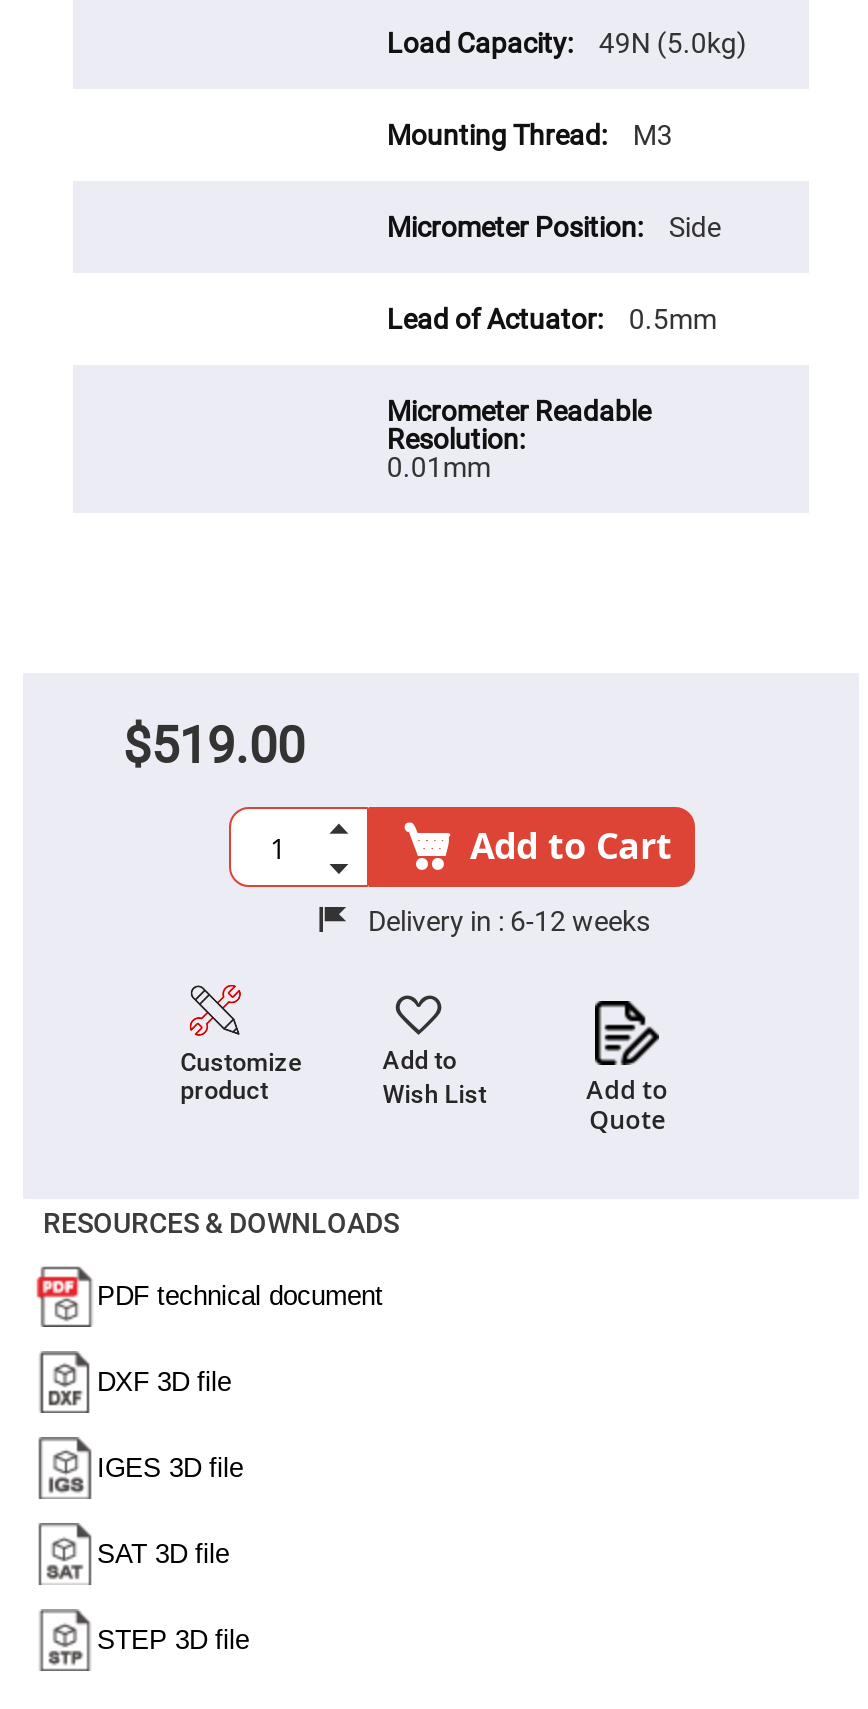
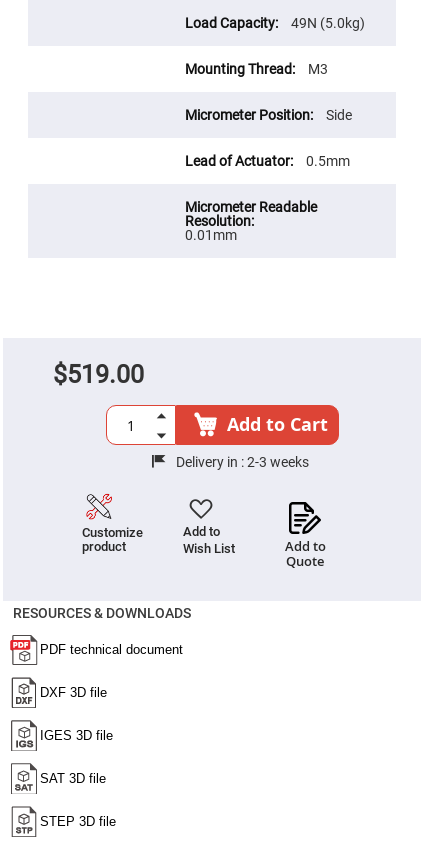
[368,905,650,937] Delivery in : 6-12 weeks -> [175,454,308,470] Delivery in : 2-3 weeks

